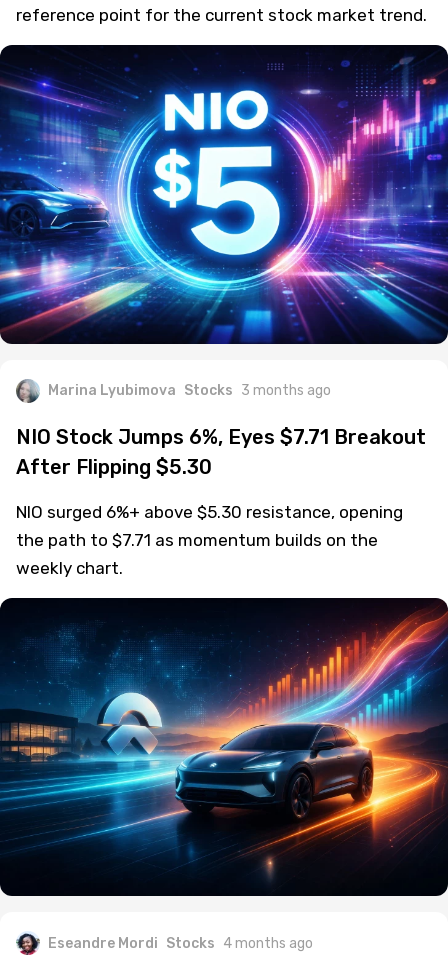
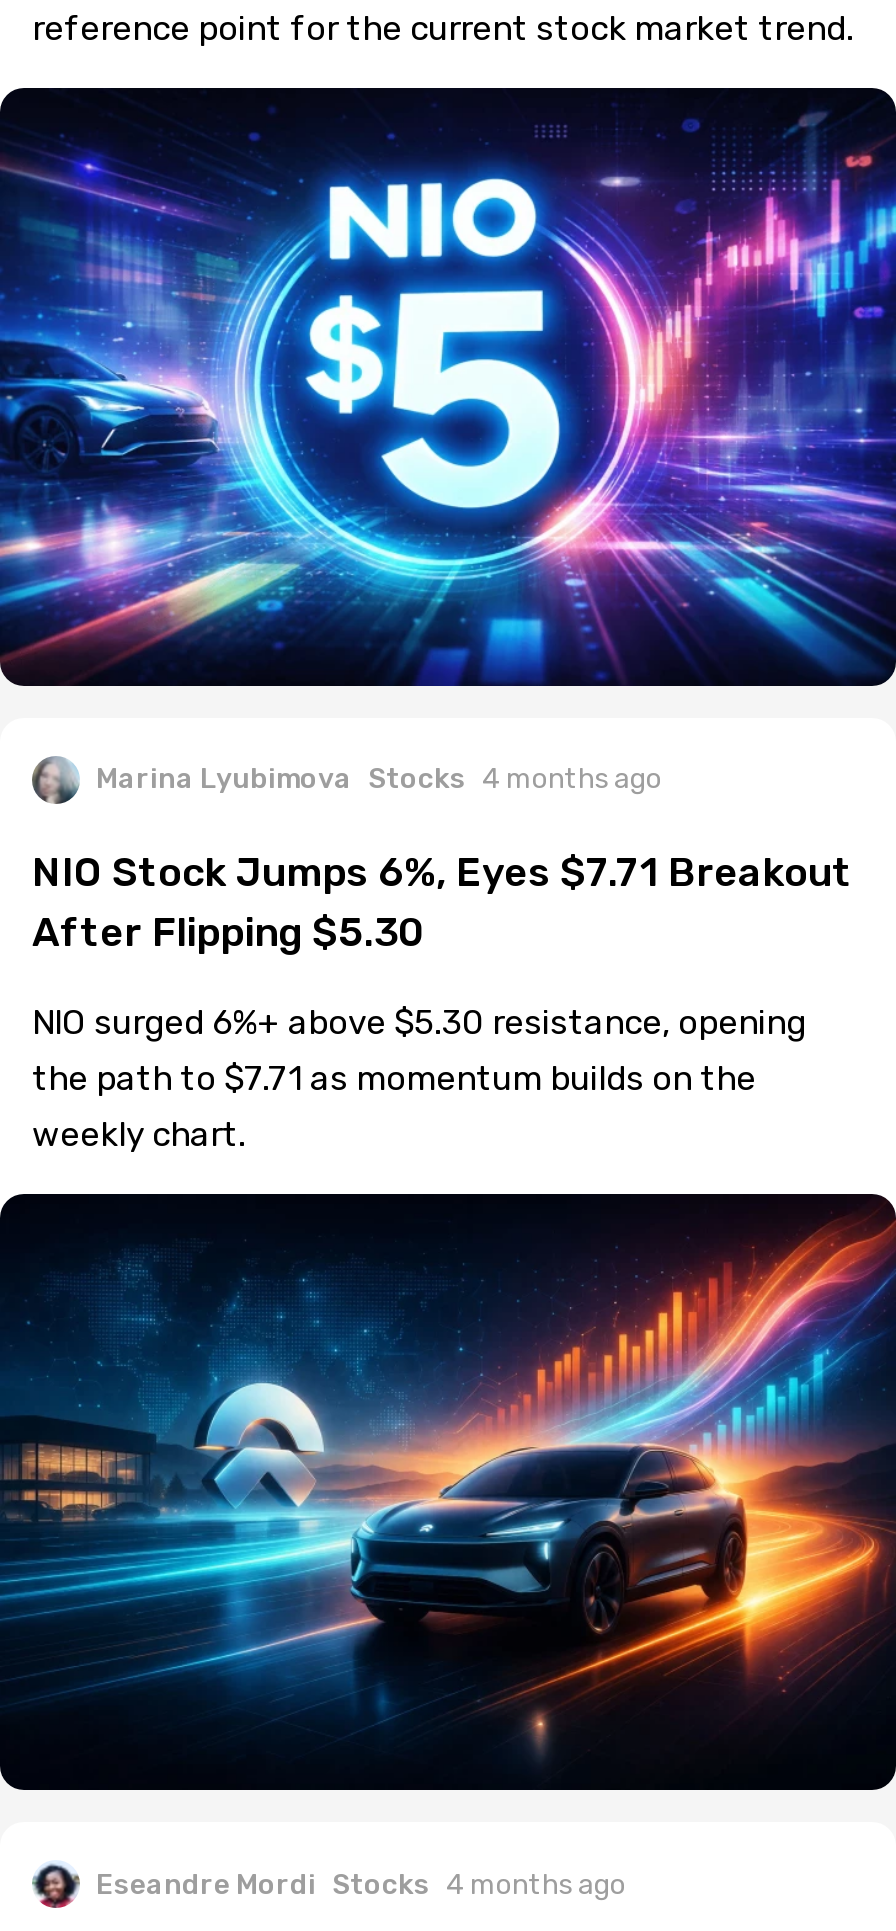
[48,382,331,399] Marina Lyubimova Stocks 3 months ago -> [96,762,662,796] Marina Lyubimova Stocks 4 months ago

